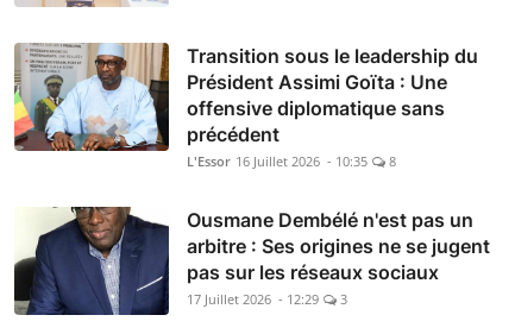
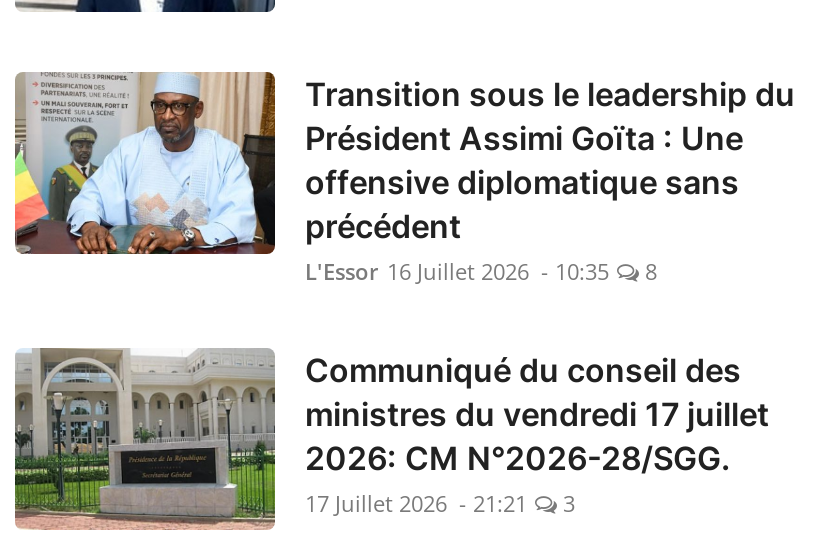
[13,206,490,316] [image] | Ousmane Dembélé n'est pas un | arbitre : Ses origines ne se jugent | pas sur les réseaux sociaux | 17 Juillet 2026 - 12:29 -> [13,346,769,530] [image] | Communiqué du conseil des | ministres du vendredi 17 juillet | 2026: CM N°2026-28/SGG. | 17 Juillet 2026 - 21:21

